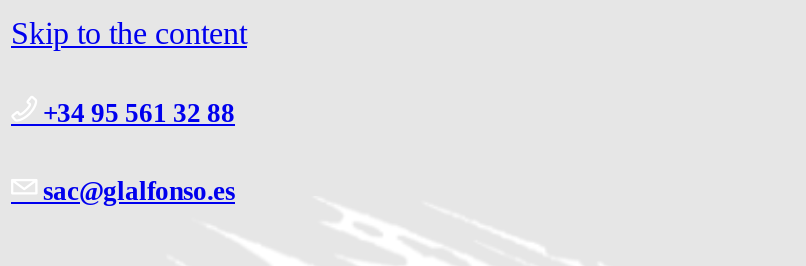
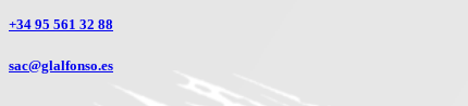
[11,16,247,50] Skip to the content -> none

